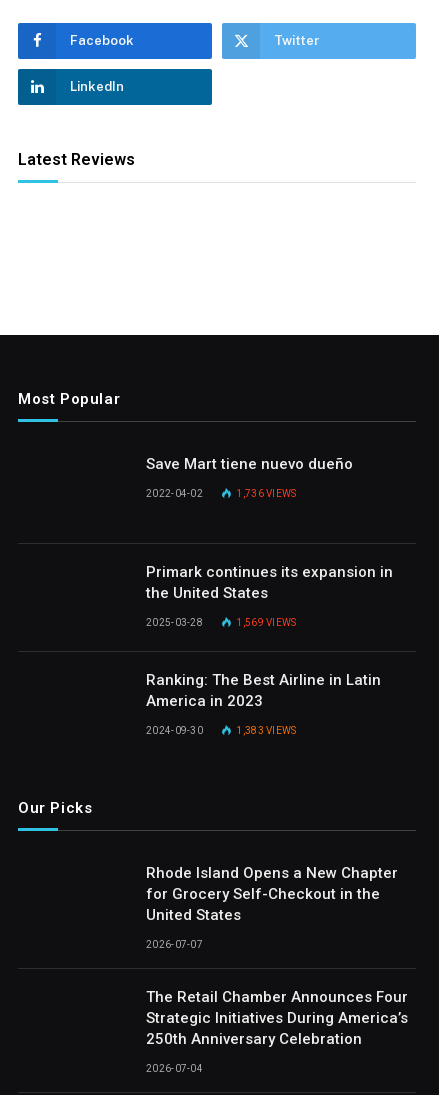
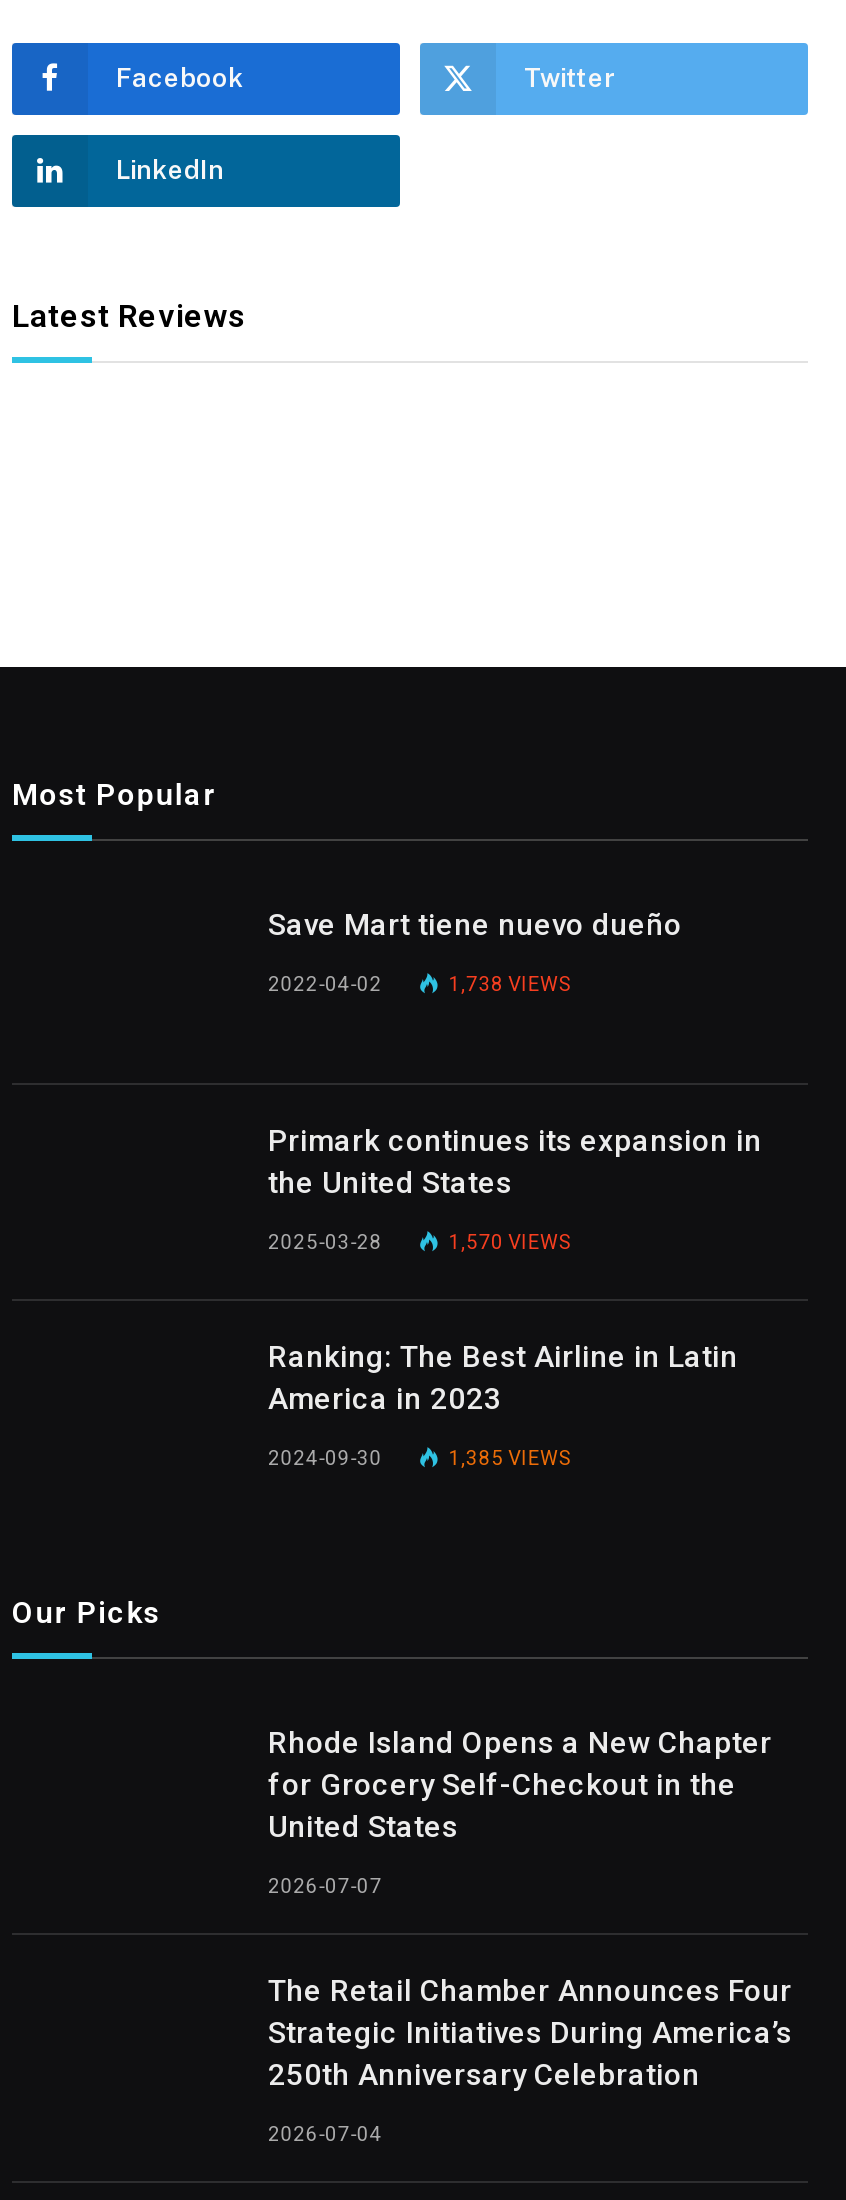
[236,488,297,499] 1,736 VIEWS -> [449,973,569,995] 1,738 VIEWS
[236,617,297,628] 1,569 VIEWS -> [449,1231,569,1253] 1,570 VIEWS
[236,725,297,736] 1,383 VIEWS -> [449,1447,569,1469] 1,385 VIEWS

